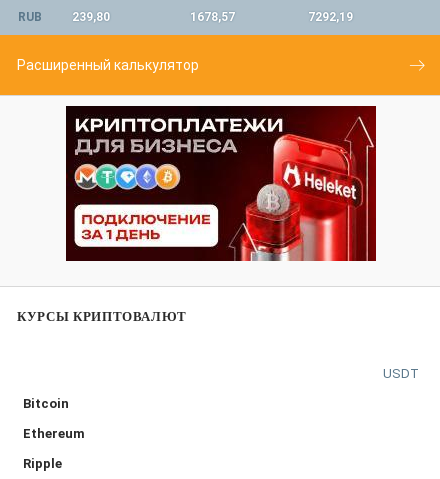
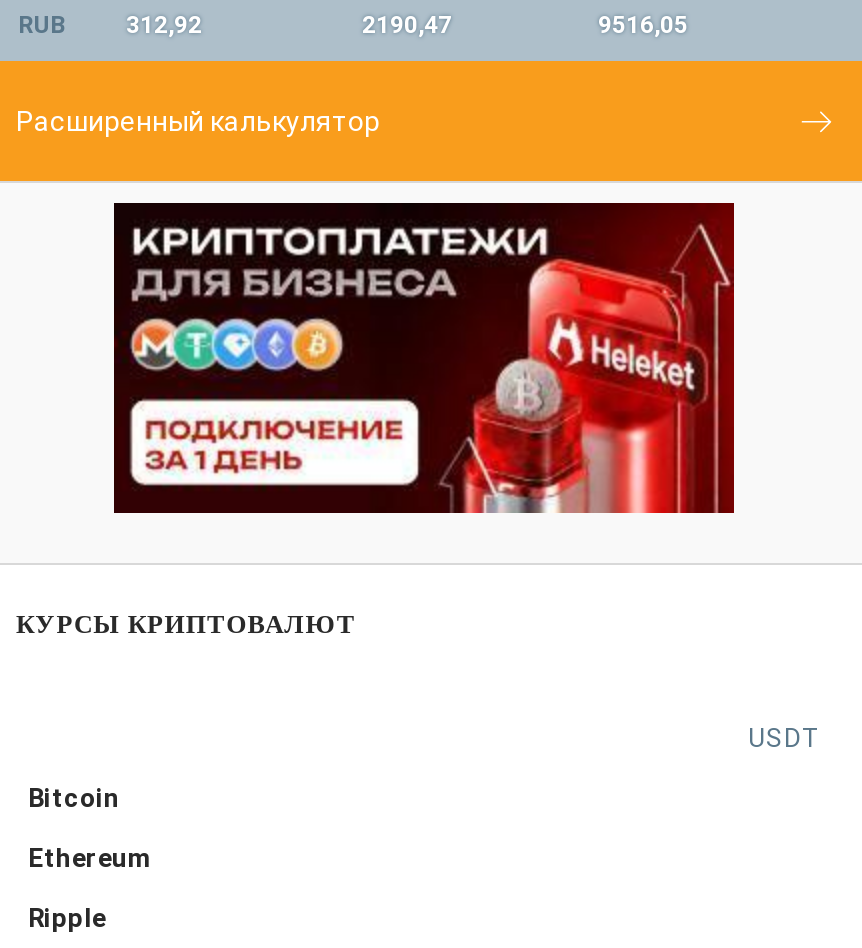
[72,10,110,24] 239,80 -> [126,12,202,40] 312,92
[190,10,235,24] 1678,57 -> [362,12,452,40] 2190,47
[308,10,353,24] 7292,19 -> [598,12,688,40] 9516,05

